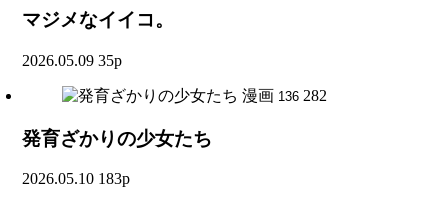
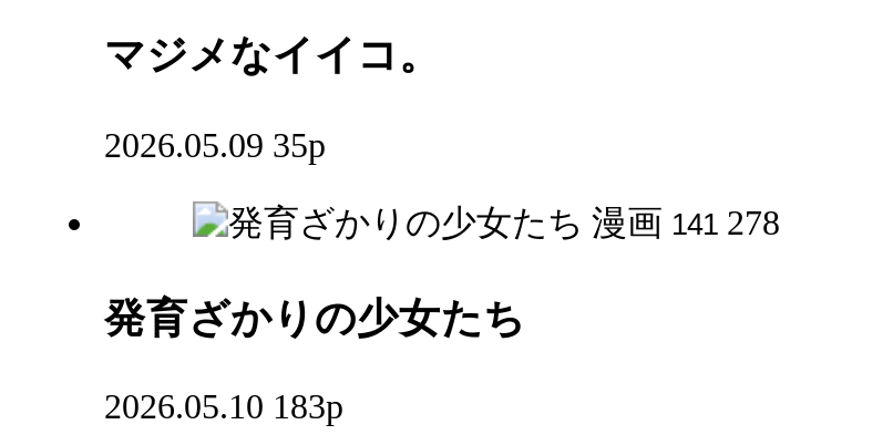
[242,87,327,104] 漫画 136 282 -> [592,203,780,241] 漫画 141 278

